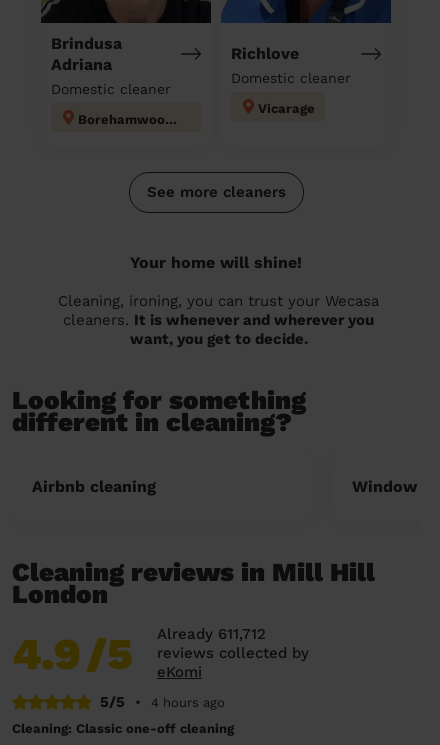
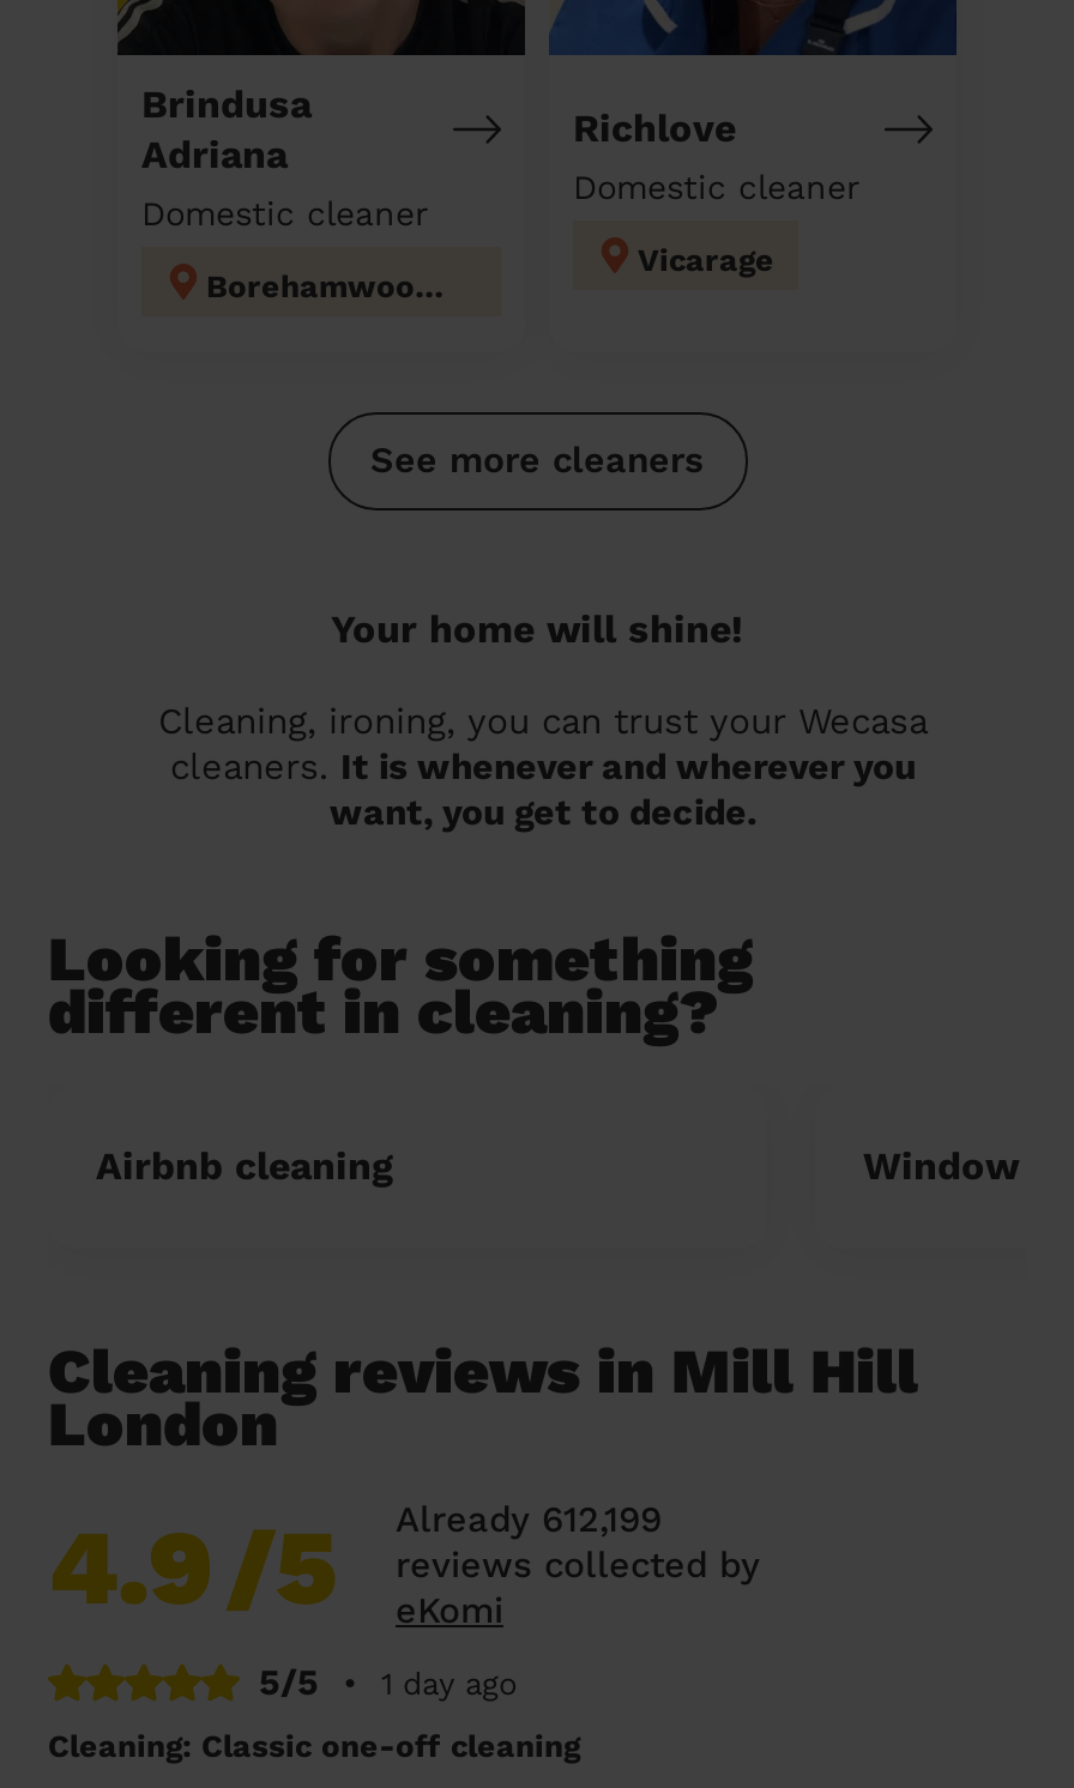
[157,625,266,643] Already 611,712 -> [396,1497,662,1540] Already 612,199
[151,695,225,710] 4 hours ago -> [381,1665,518,1701] 1 day ago

